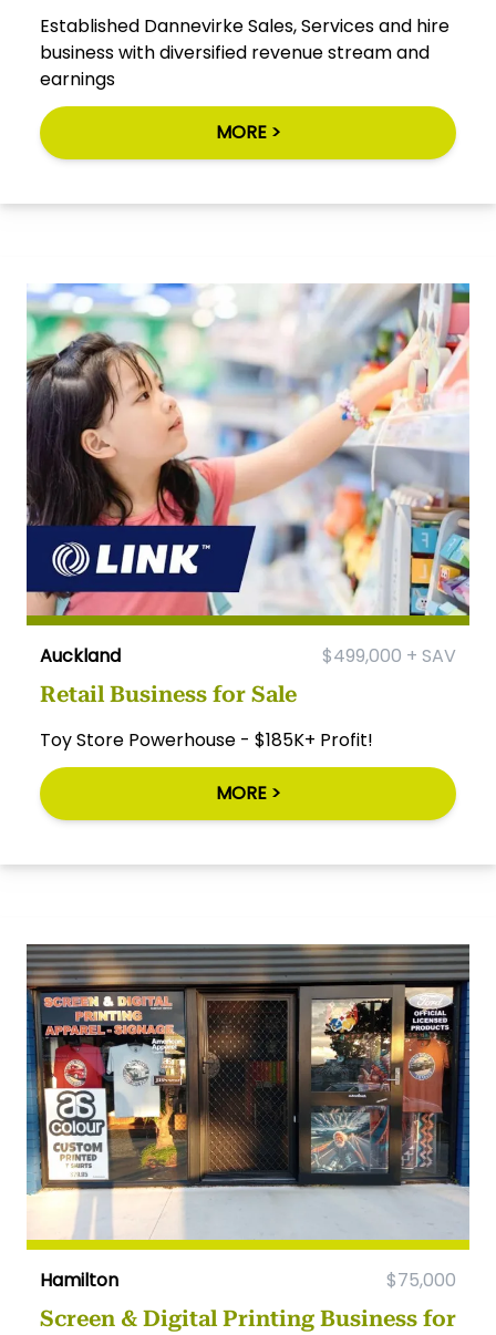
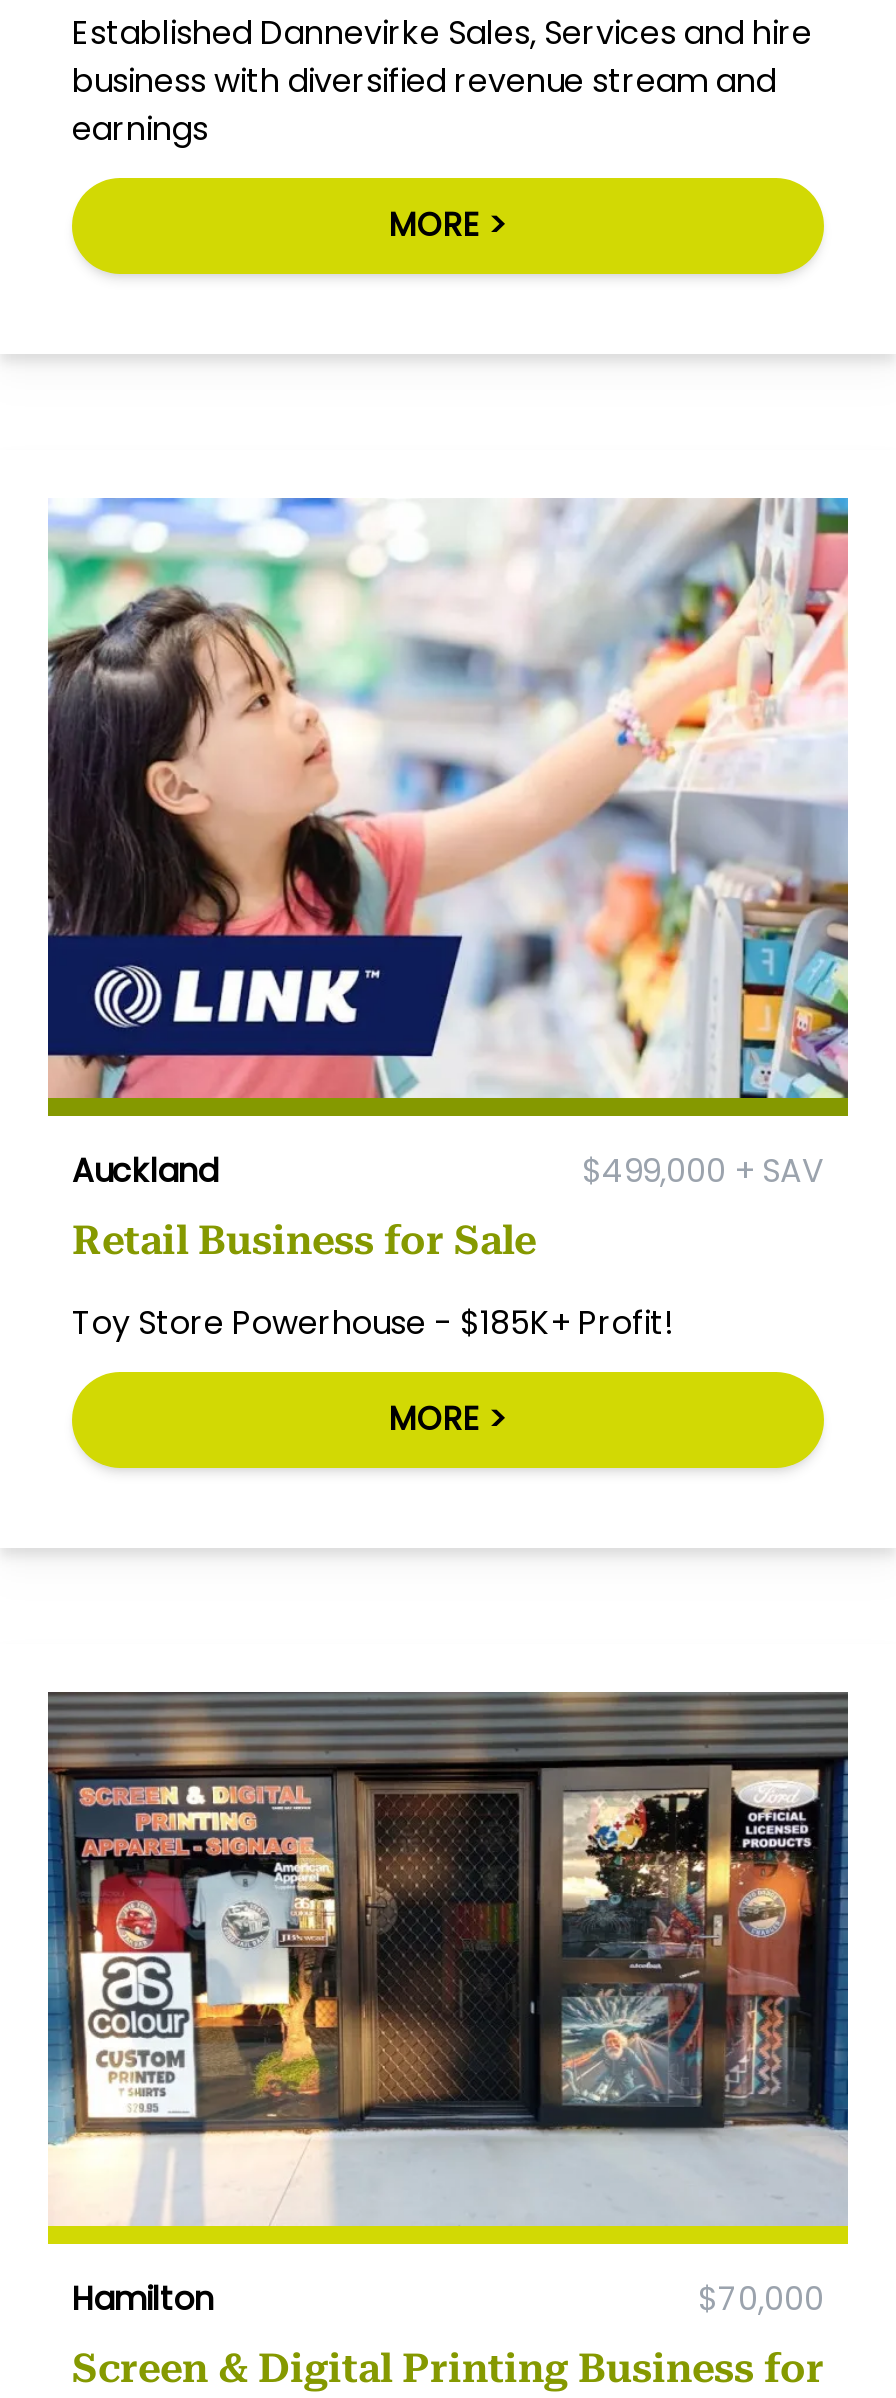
[386,1268,456,1293] $75,000 -> [698,2276,824,2322] $70,000

